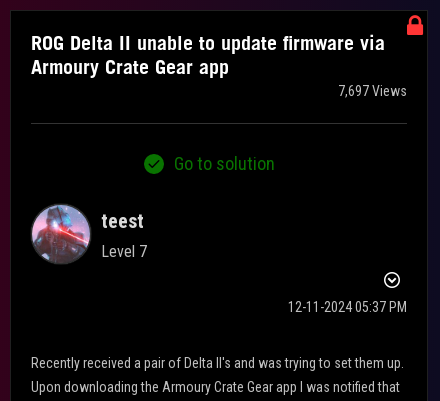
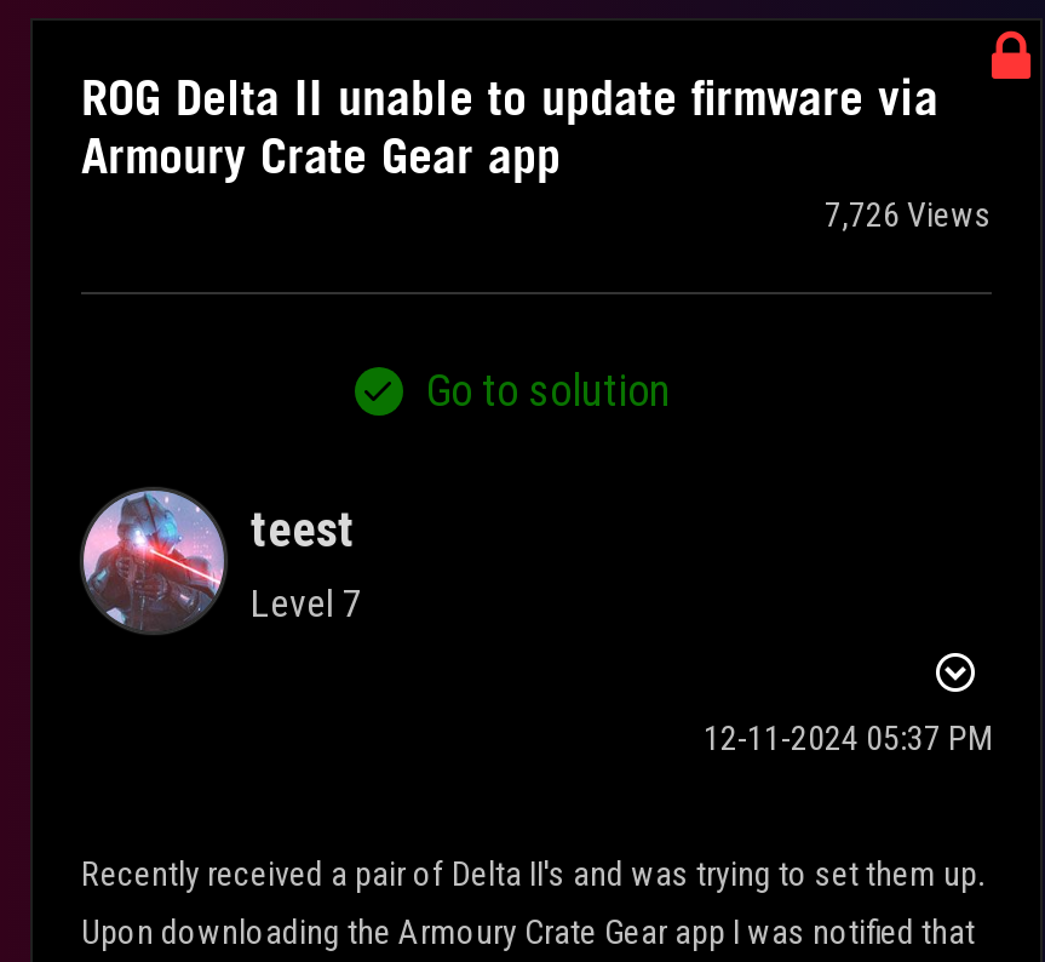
[338,83,407,99] 7,697 Views -> [825,195,992,234] 7,726 Views

